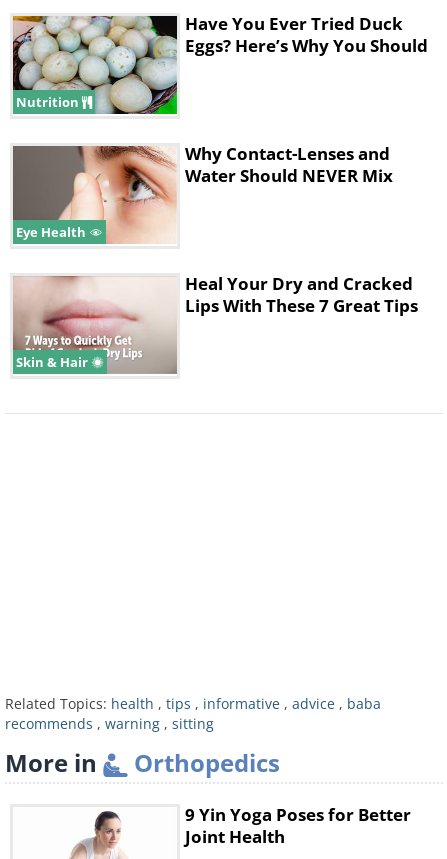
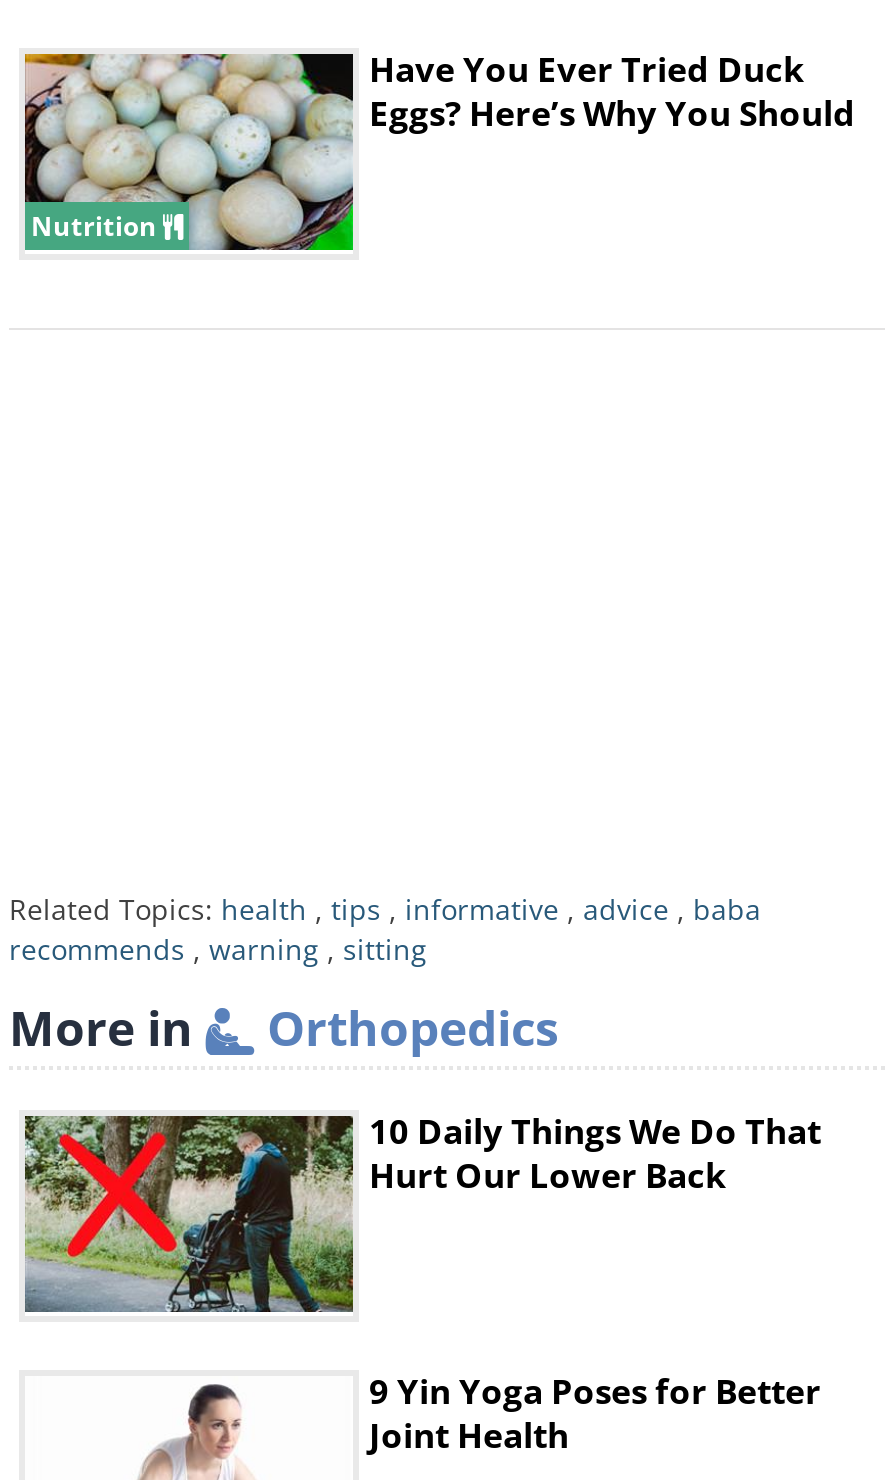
[11,144,178,245] [image] | Eye Health -> none
[185,142,393,187] Why Contact-Lenses and | Water Should NEVER Mix -> none
[12,275,178,375] [image] | Skin & Hair -> none
[185,272,418,317] Heal Your Dry and Cracked | Lips With These 7 Great Tips -> none
moved [5,694,381,779] -> [9,890,761,1060]: Related Topics: health, tips, informative, advice, baba | recommends, warning, sitting | More in | Orthopedics
none -> [23,1108,821,1316] [image] | 10 Daily Things We Do That | Hurt Our Lower Back

